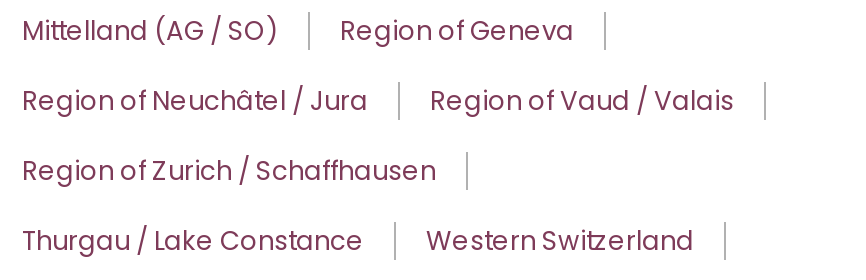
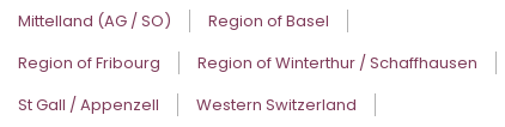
[22,12,734,260] Region of Geneva | Region of Neuchâtel / Jura | Region of Vaud / Valais | Region of Zurich / Schaffhausen | Thurgau / Lake Constance -> [18,10,477,116] Region of Basel | Region of Fribourg | Region of Winterthur / Schaffhausen | St Gall / Appenzell

